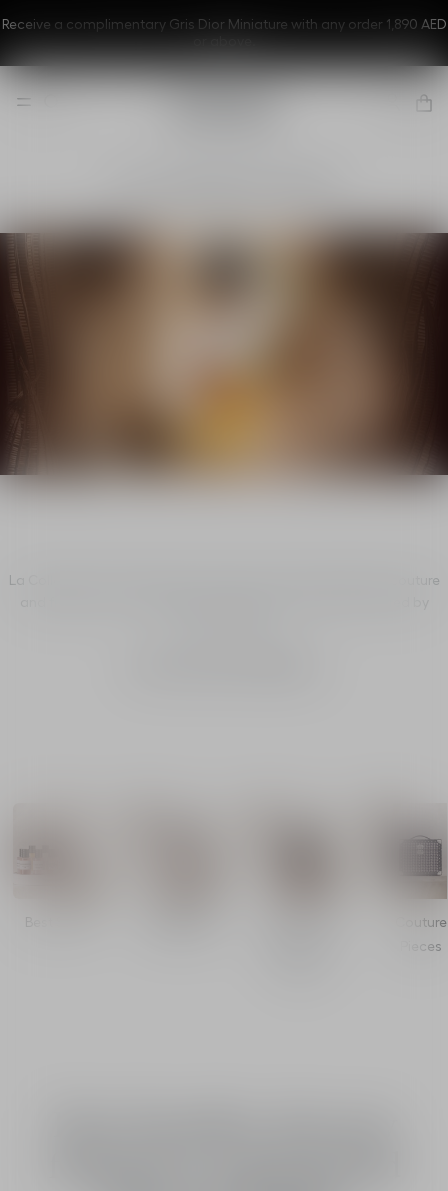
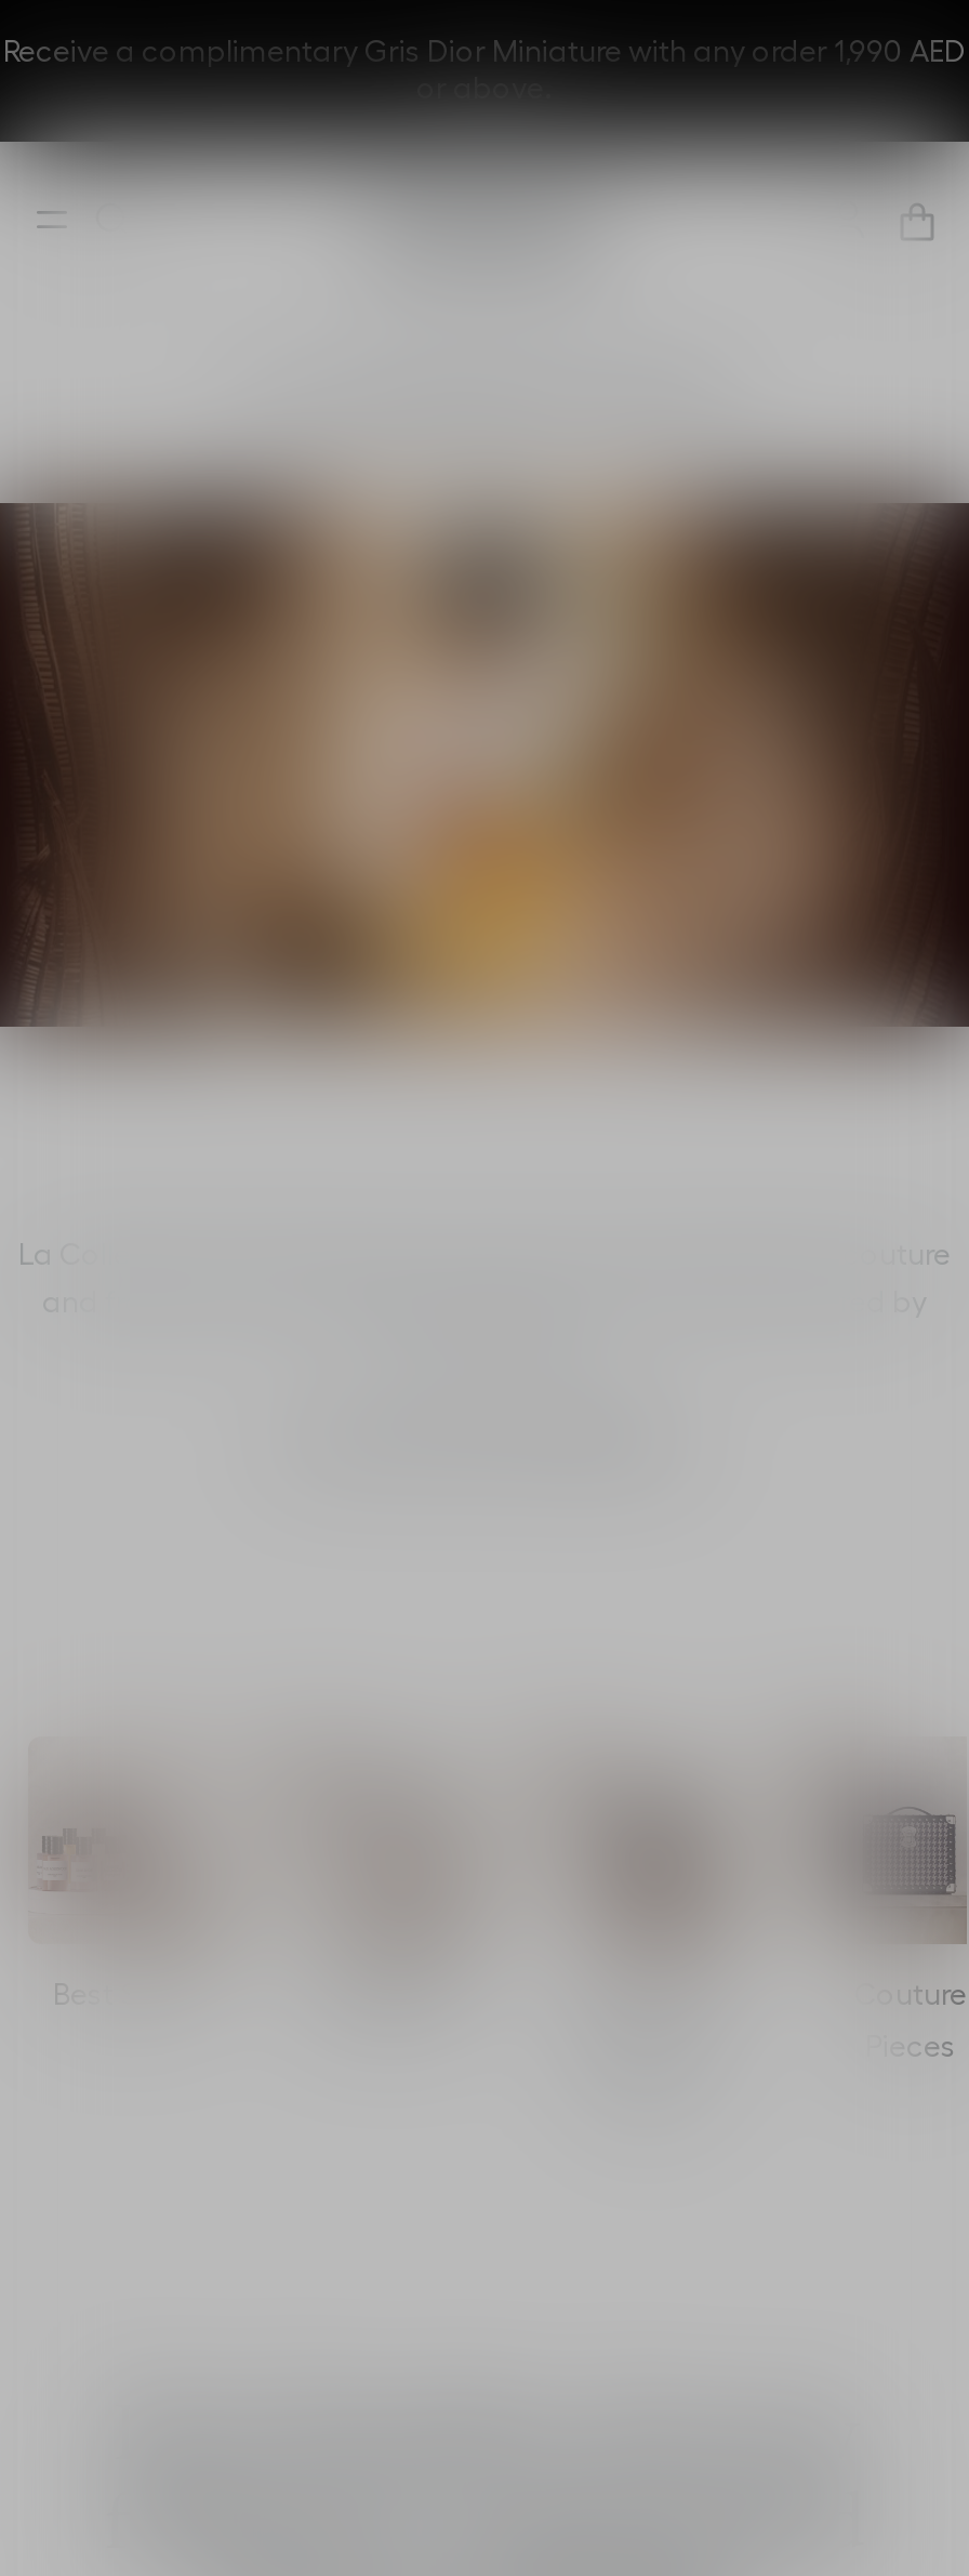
[1,16,446,32] Receive a complimentary Gris Dior Miniature with any order 1,890 AED -> [3,34,966,68] Receive a complimentary Gris Dior Miniature with any order 1,990 AED

